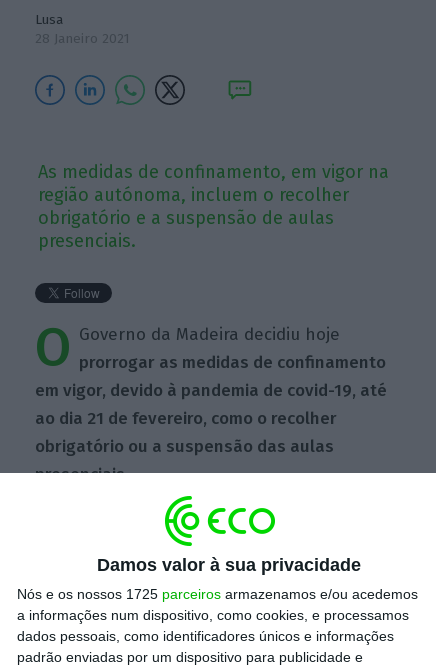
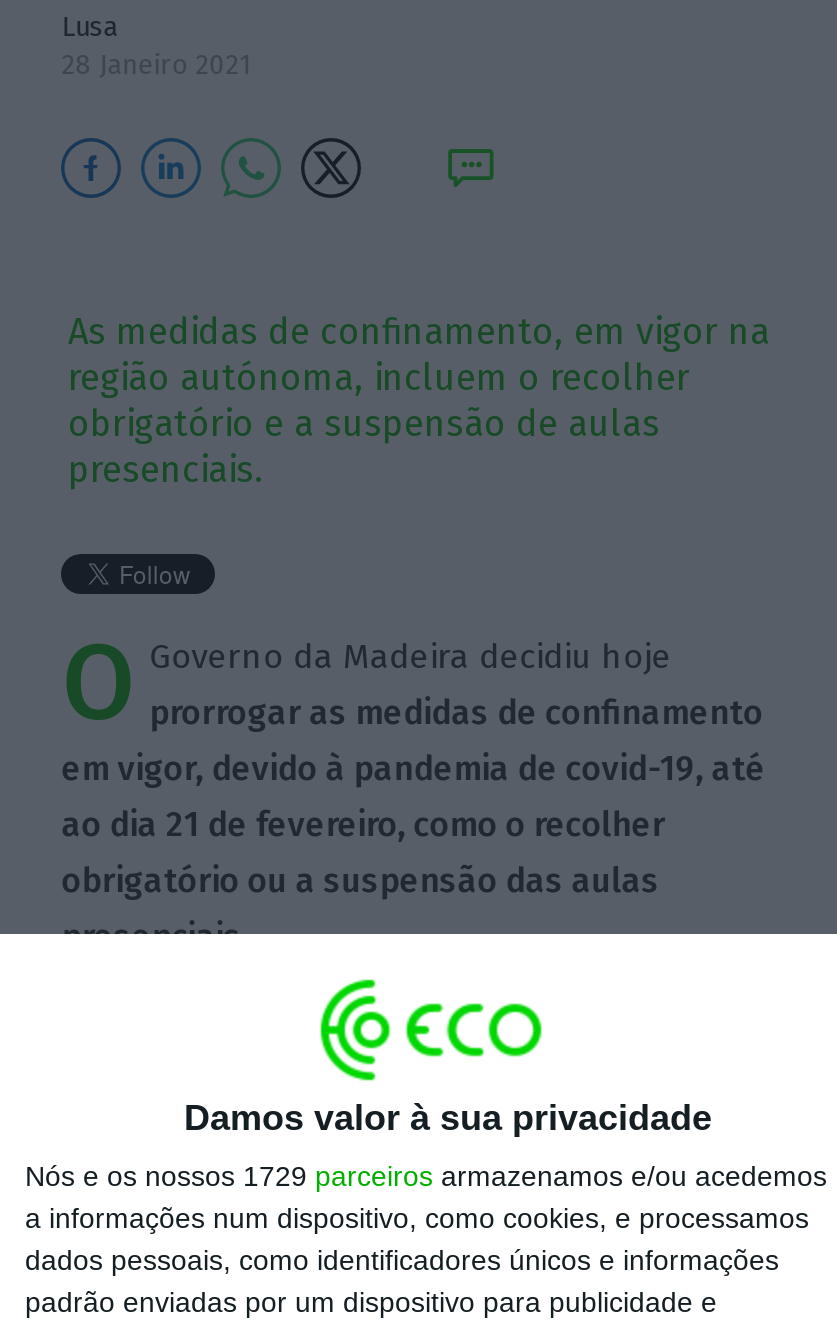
[17,586,418,602] Nós e os nossos 1725 parceiros armazenamos e/ou acedemos -> [25,1159,827,1191] Nós e os nossos 1729 parceiros armazenamos e/ou acedemos

